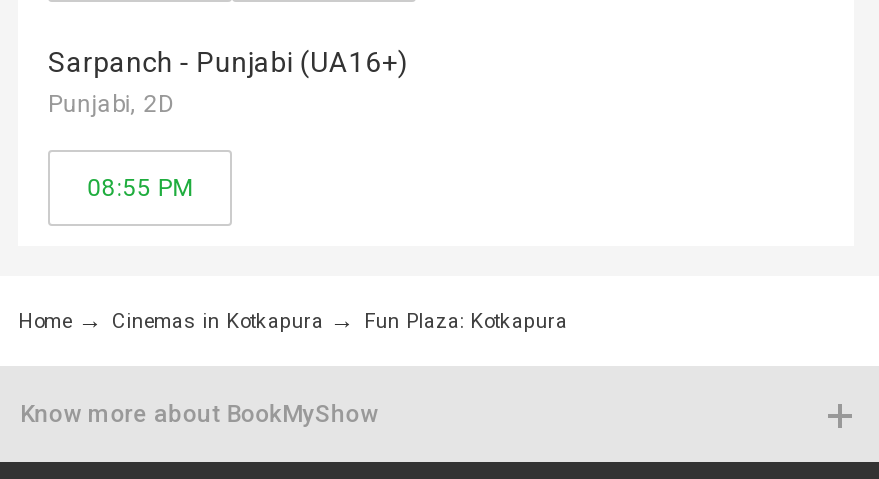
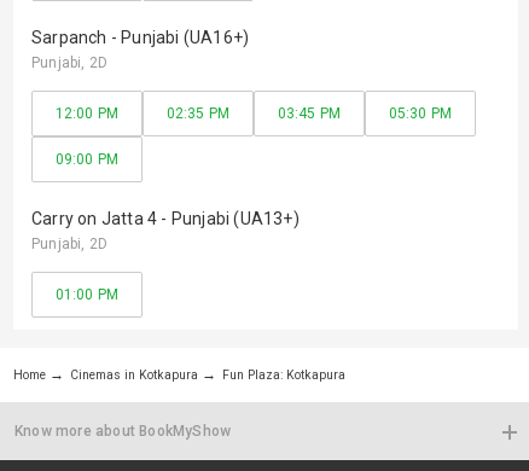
[87,174,193,202] 08:55 PM -> [31,105,452,303] 12:00 PM | 02:35 PM | 03:45 PM | 05:30 PM | 09:00 PM | Carry on Jatta 4 - Punjabi (UA13+) | Punjabi, 2D | 01:00 PM

